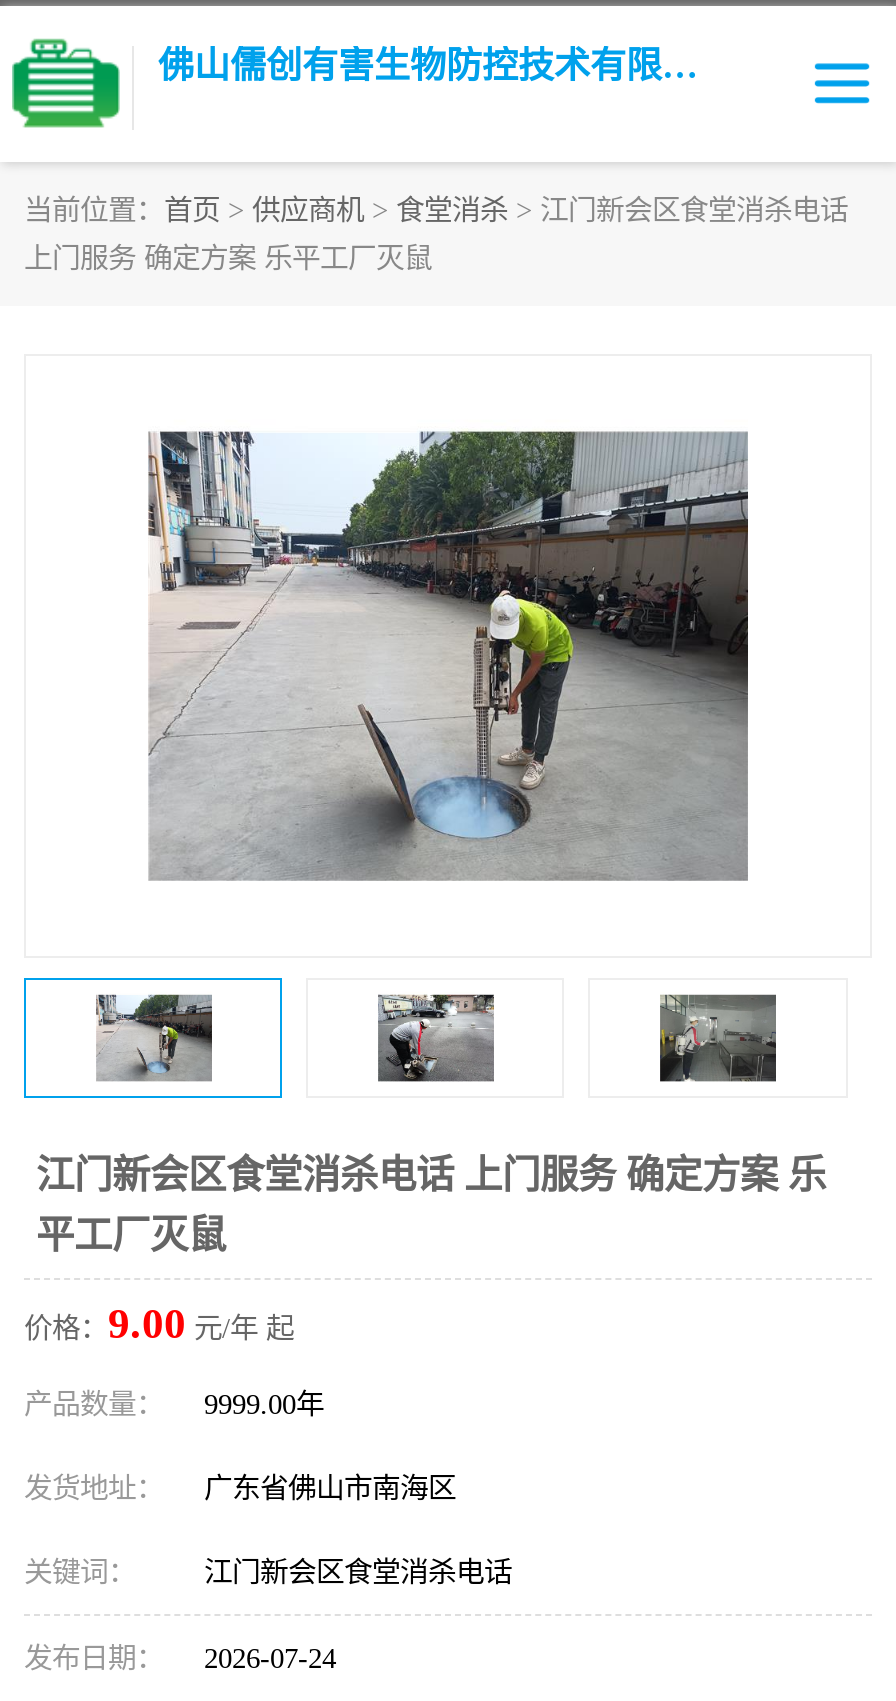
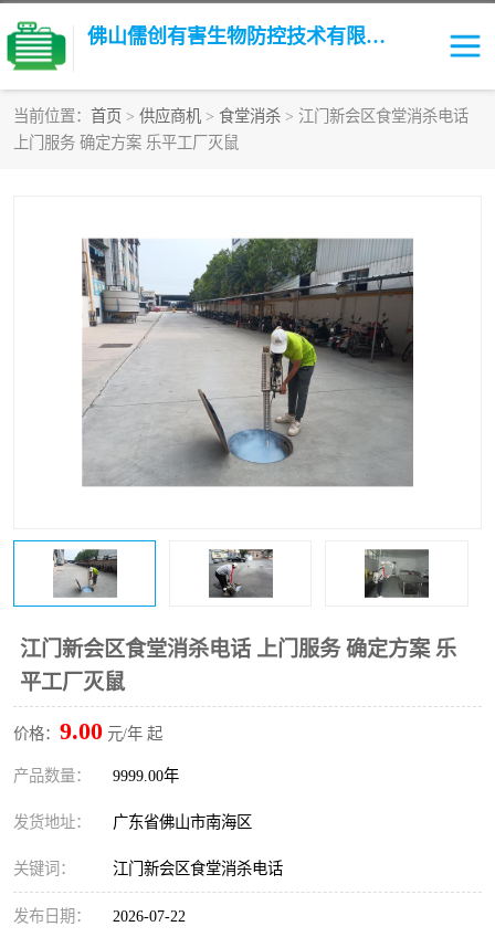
[24,1642,336,1674] 发布日期： 2026-07-24 -> [13,907,186,925] 发布日期： 2026-07-22

